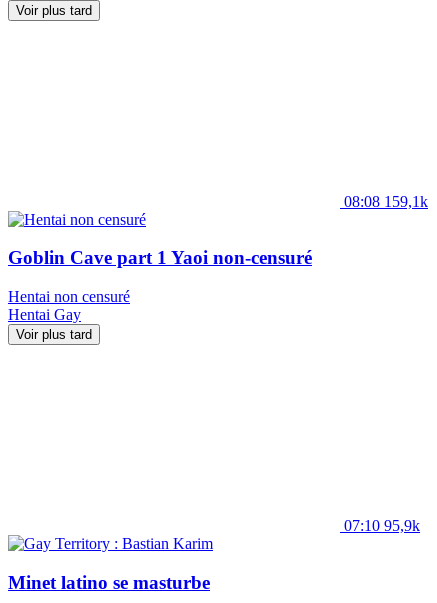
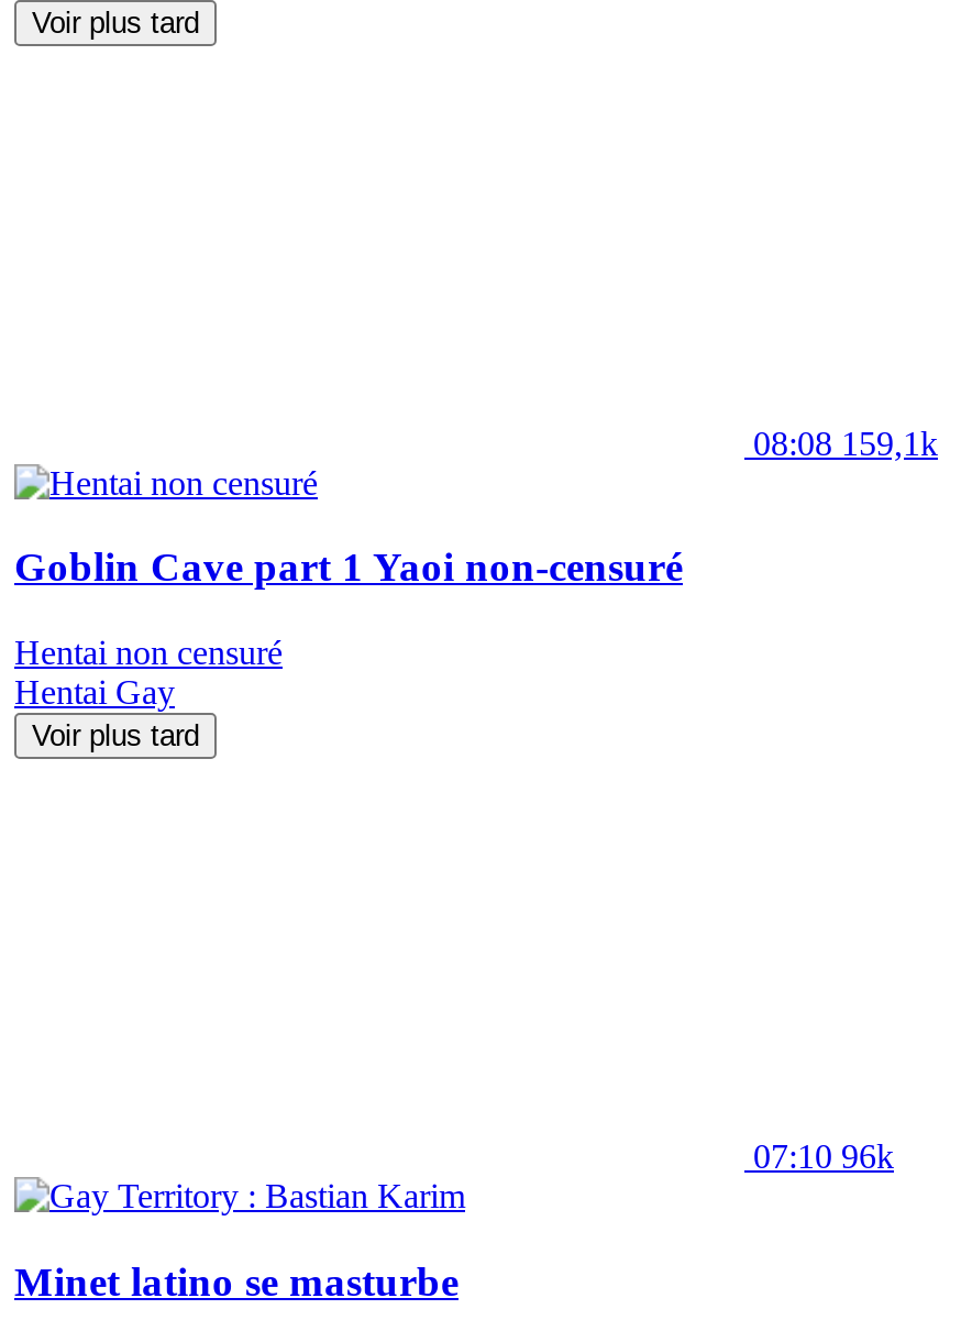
[344,517,420,534] 07:10 95,9k -> [753,1137,894,1175] 07:10 96k

